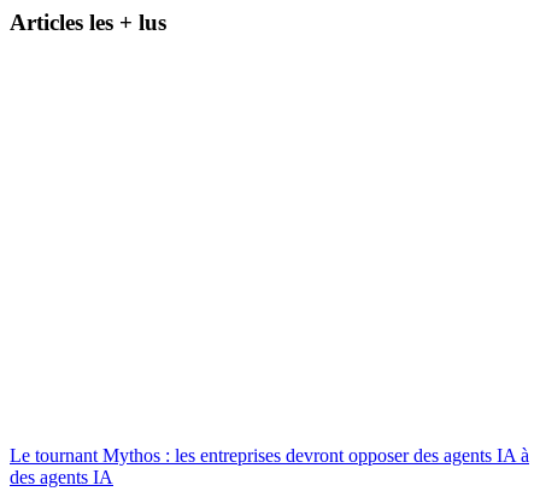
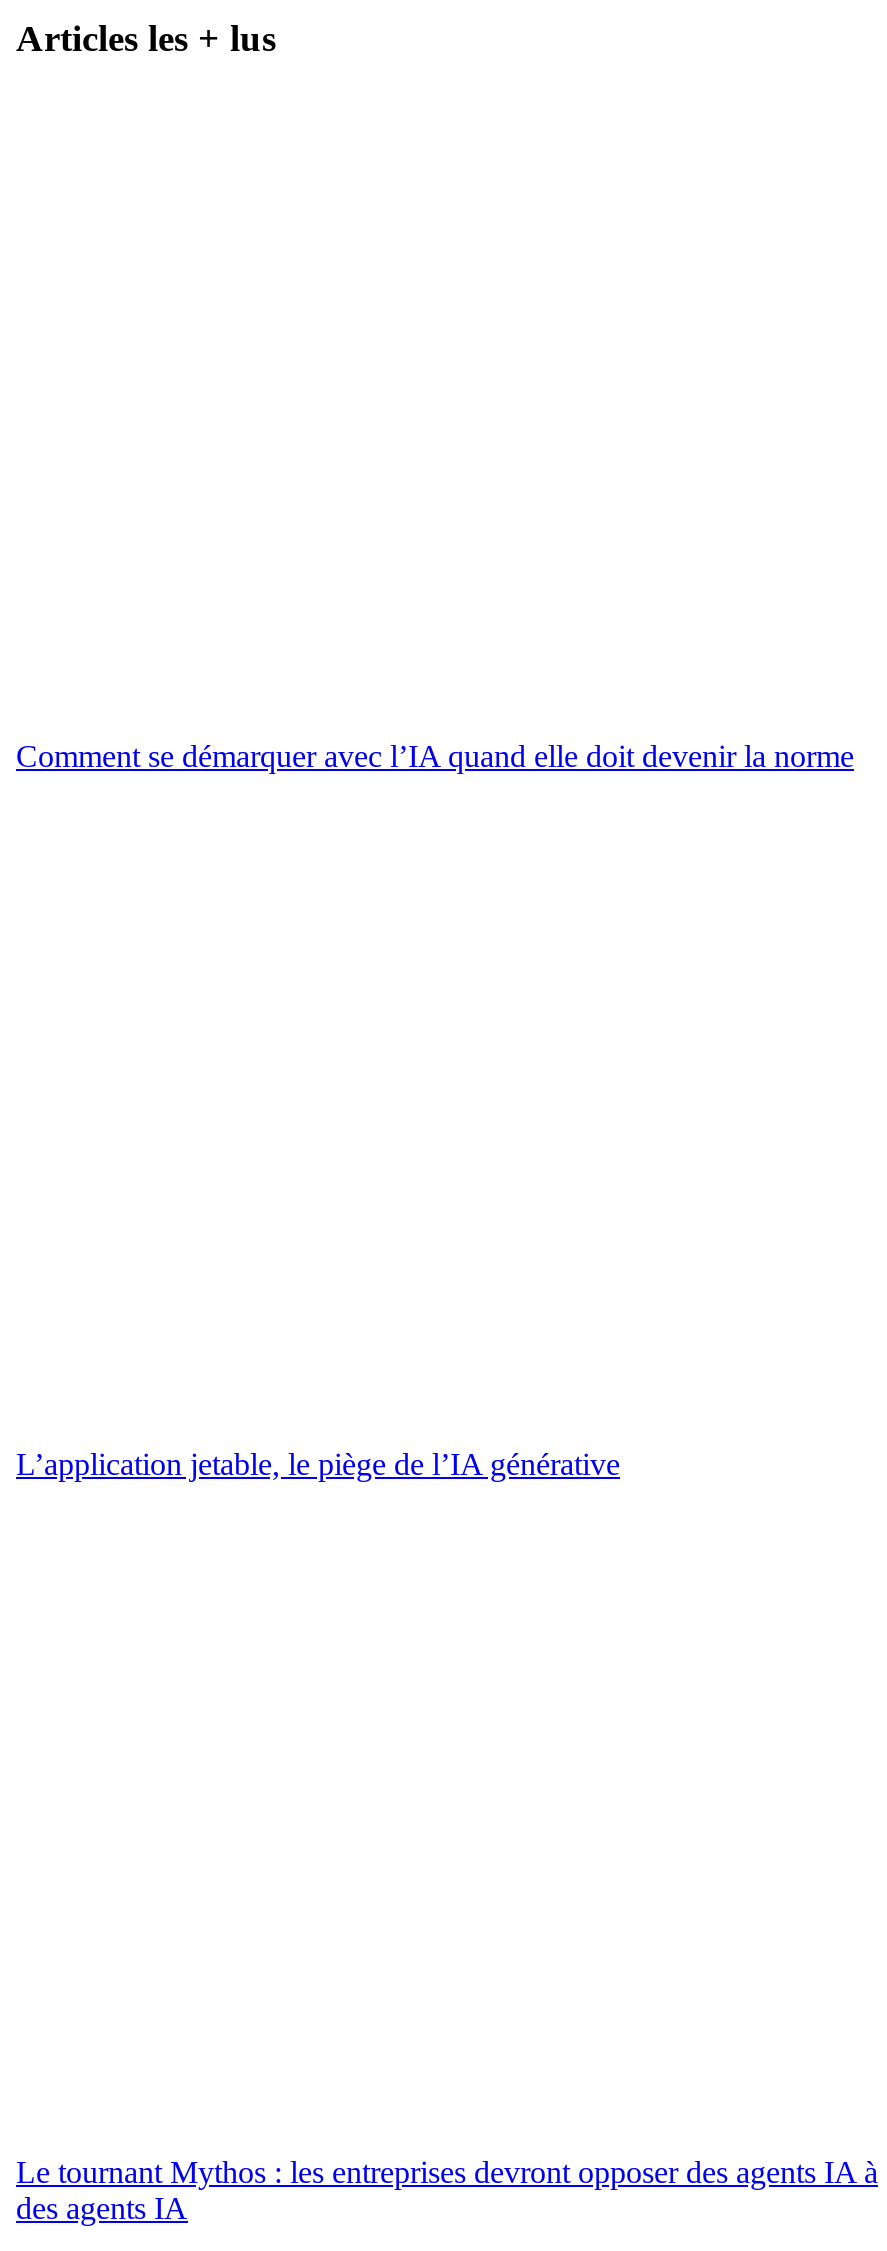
none -> [16,739,854,773] Comment se démarquer avec l’IA quand elle doit devenir la norme
none -> [16,1447,620,1481] L’application jetable, le piège de l’IA générative

